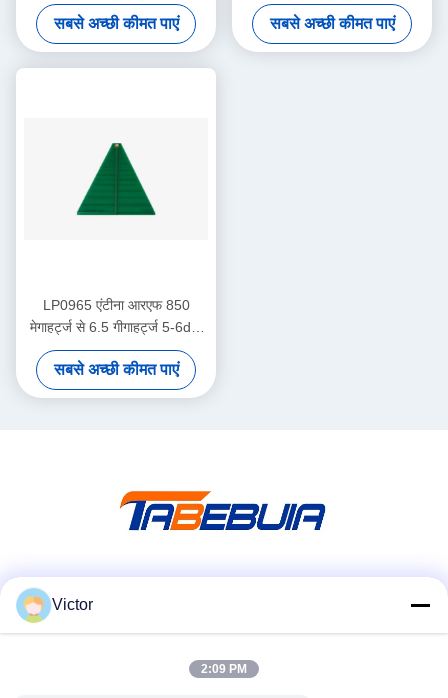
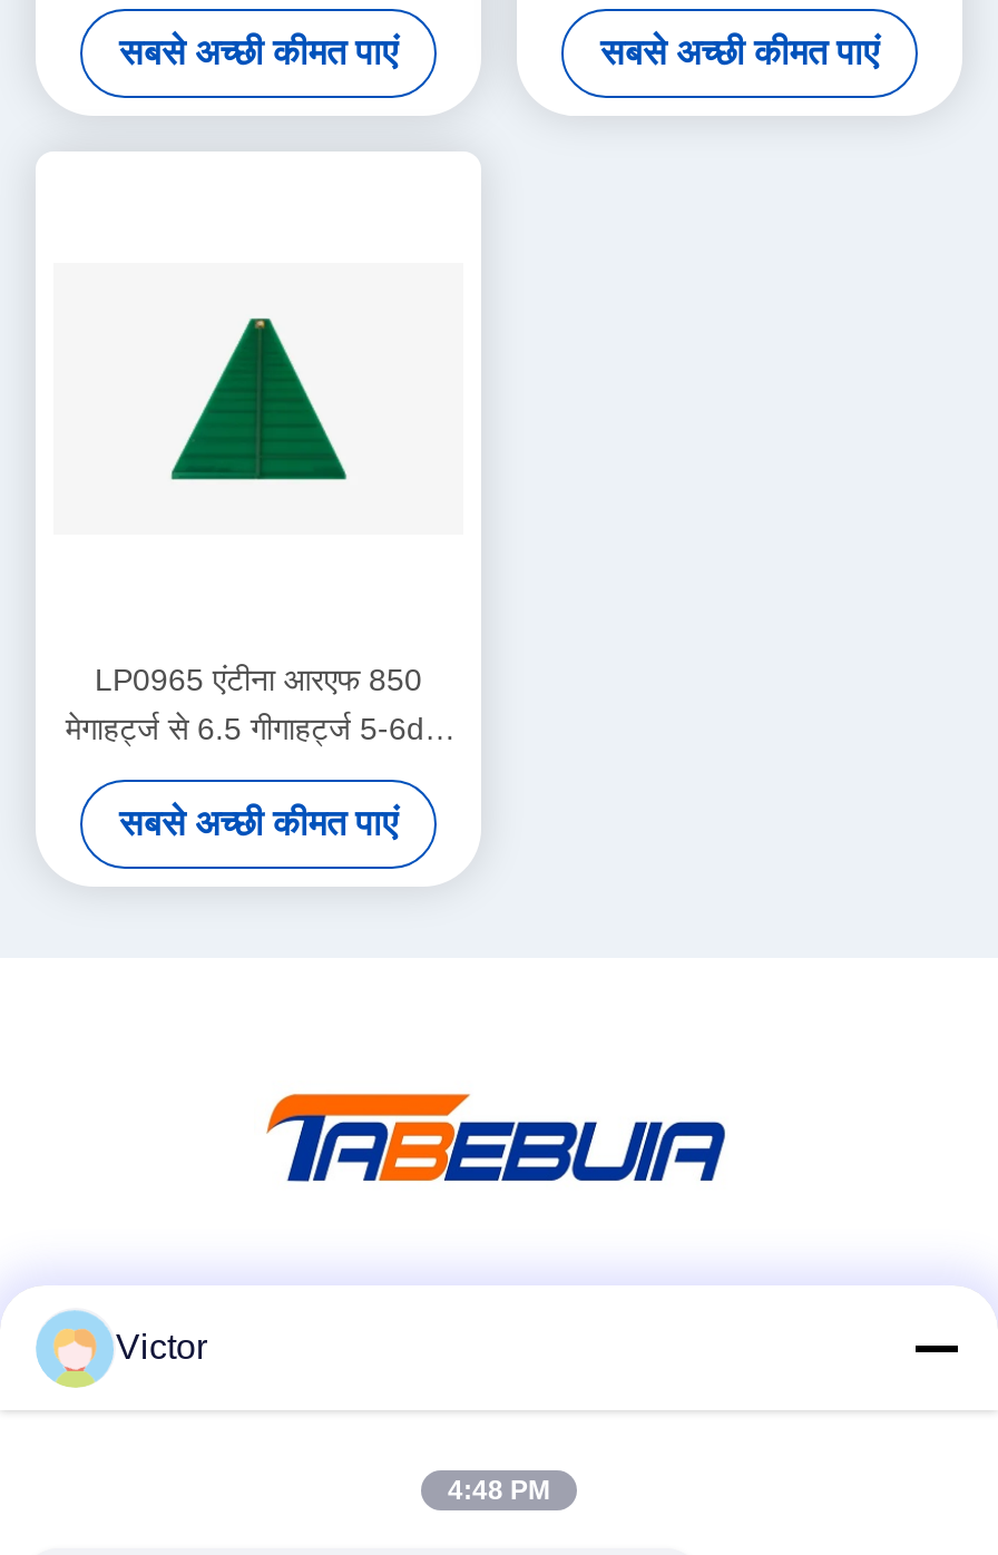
[201,662,247,676] 2:09 PM -> [448,1475,550,1506] 4:48 PM

